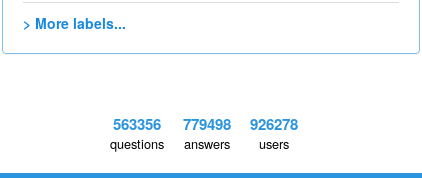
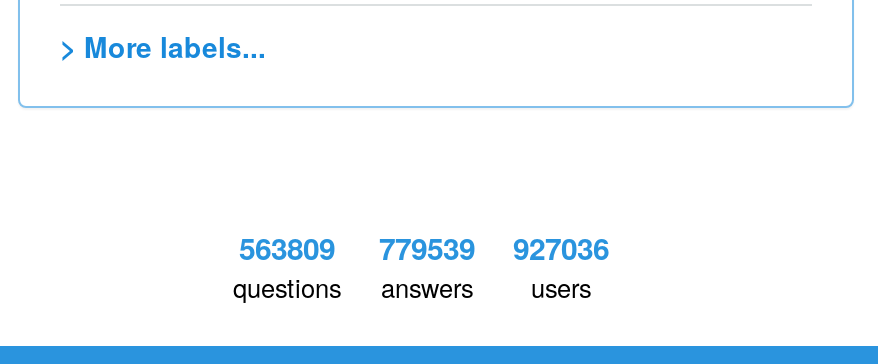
[112,113,160,135] 563356 -> [239,226,335,270] 563809
[182,113,230,135] 779498 -> [379,226,475,270] 779539
[249,113,297,135] 926278 -> [513,226,609,270] 927036

